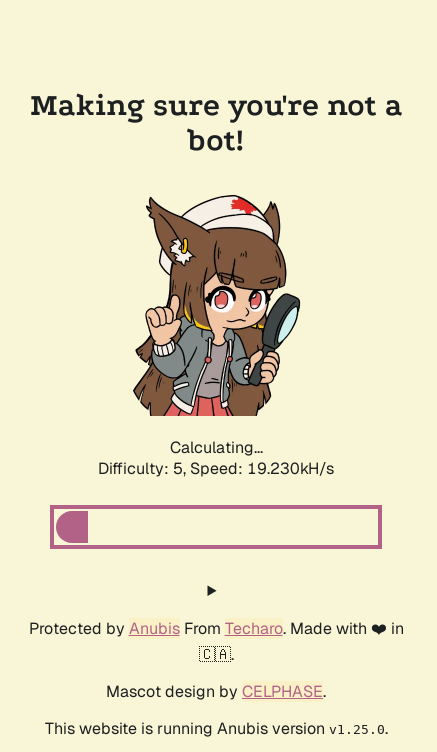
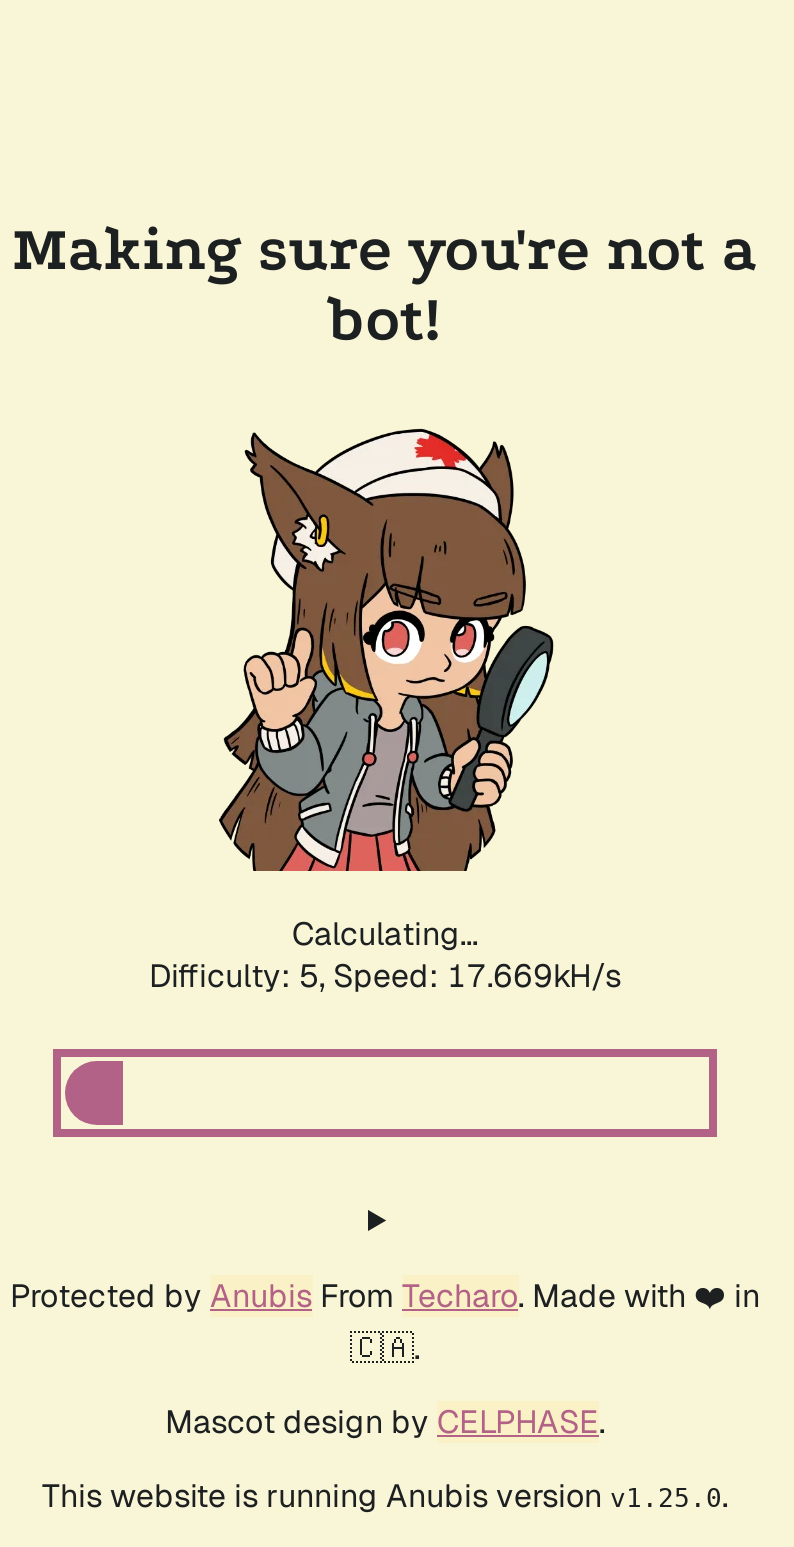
[98,458,334,479] Difficulty: 5, Speed: 19.230kH/s -> [149,955,621,997] Difficulty: 5, Speed: 17.669kH/s

